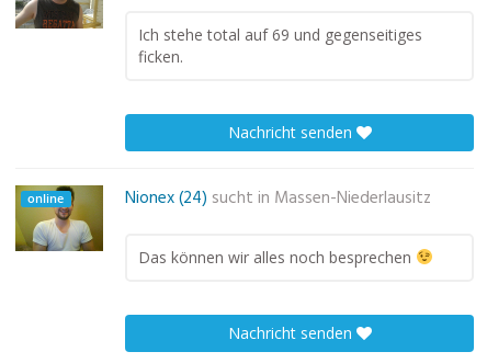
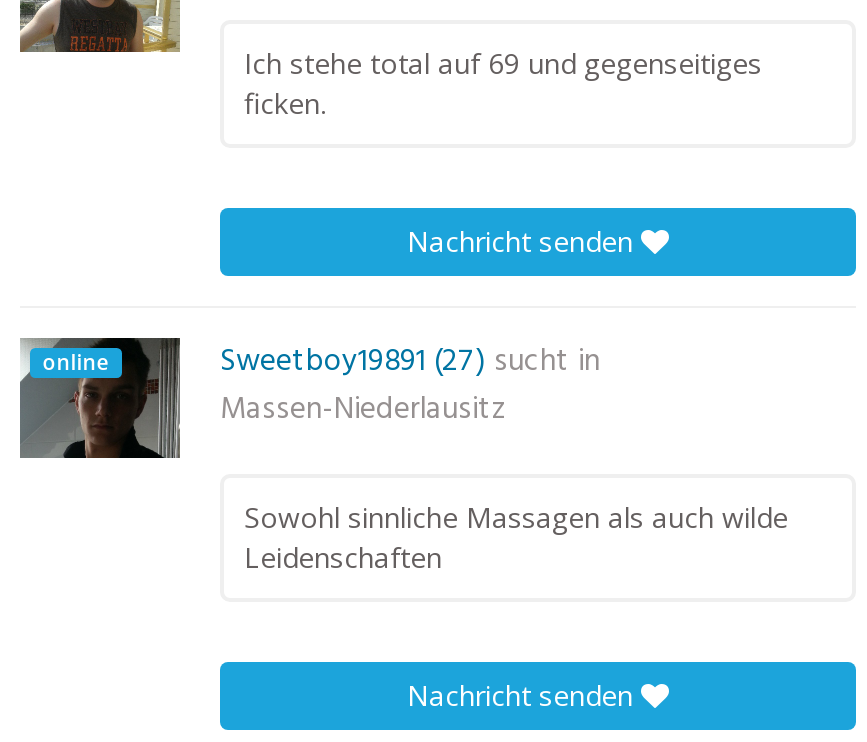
[14,184,431,252] [image] | Nionex (24) sucht in Massen-Niederlausitz -> [20,336,600,460] [image] | Sweetboy19891 (27) sucht in | Massen-Niederlausitz
[138,246,416,267] Das können wir alles noch besprechen -> [244,497,788,575] Sowohl sinnliche Massagen als auch wilde | Leidenschaften

